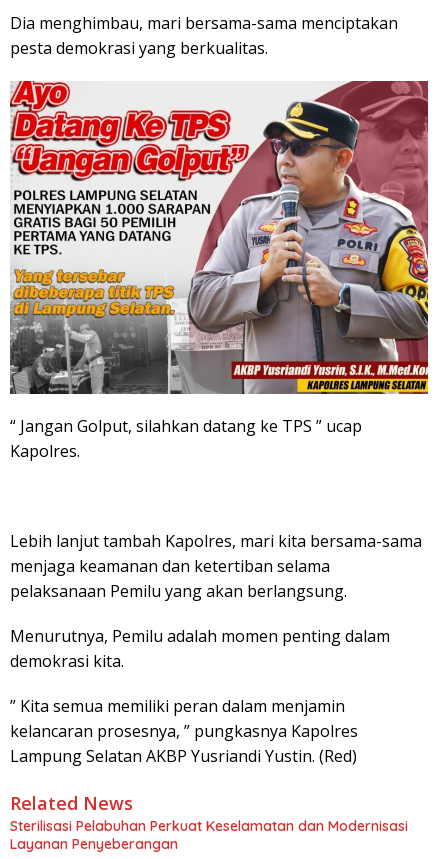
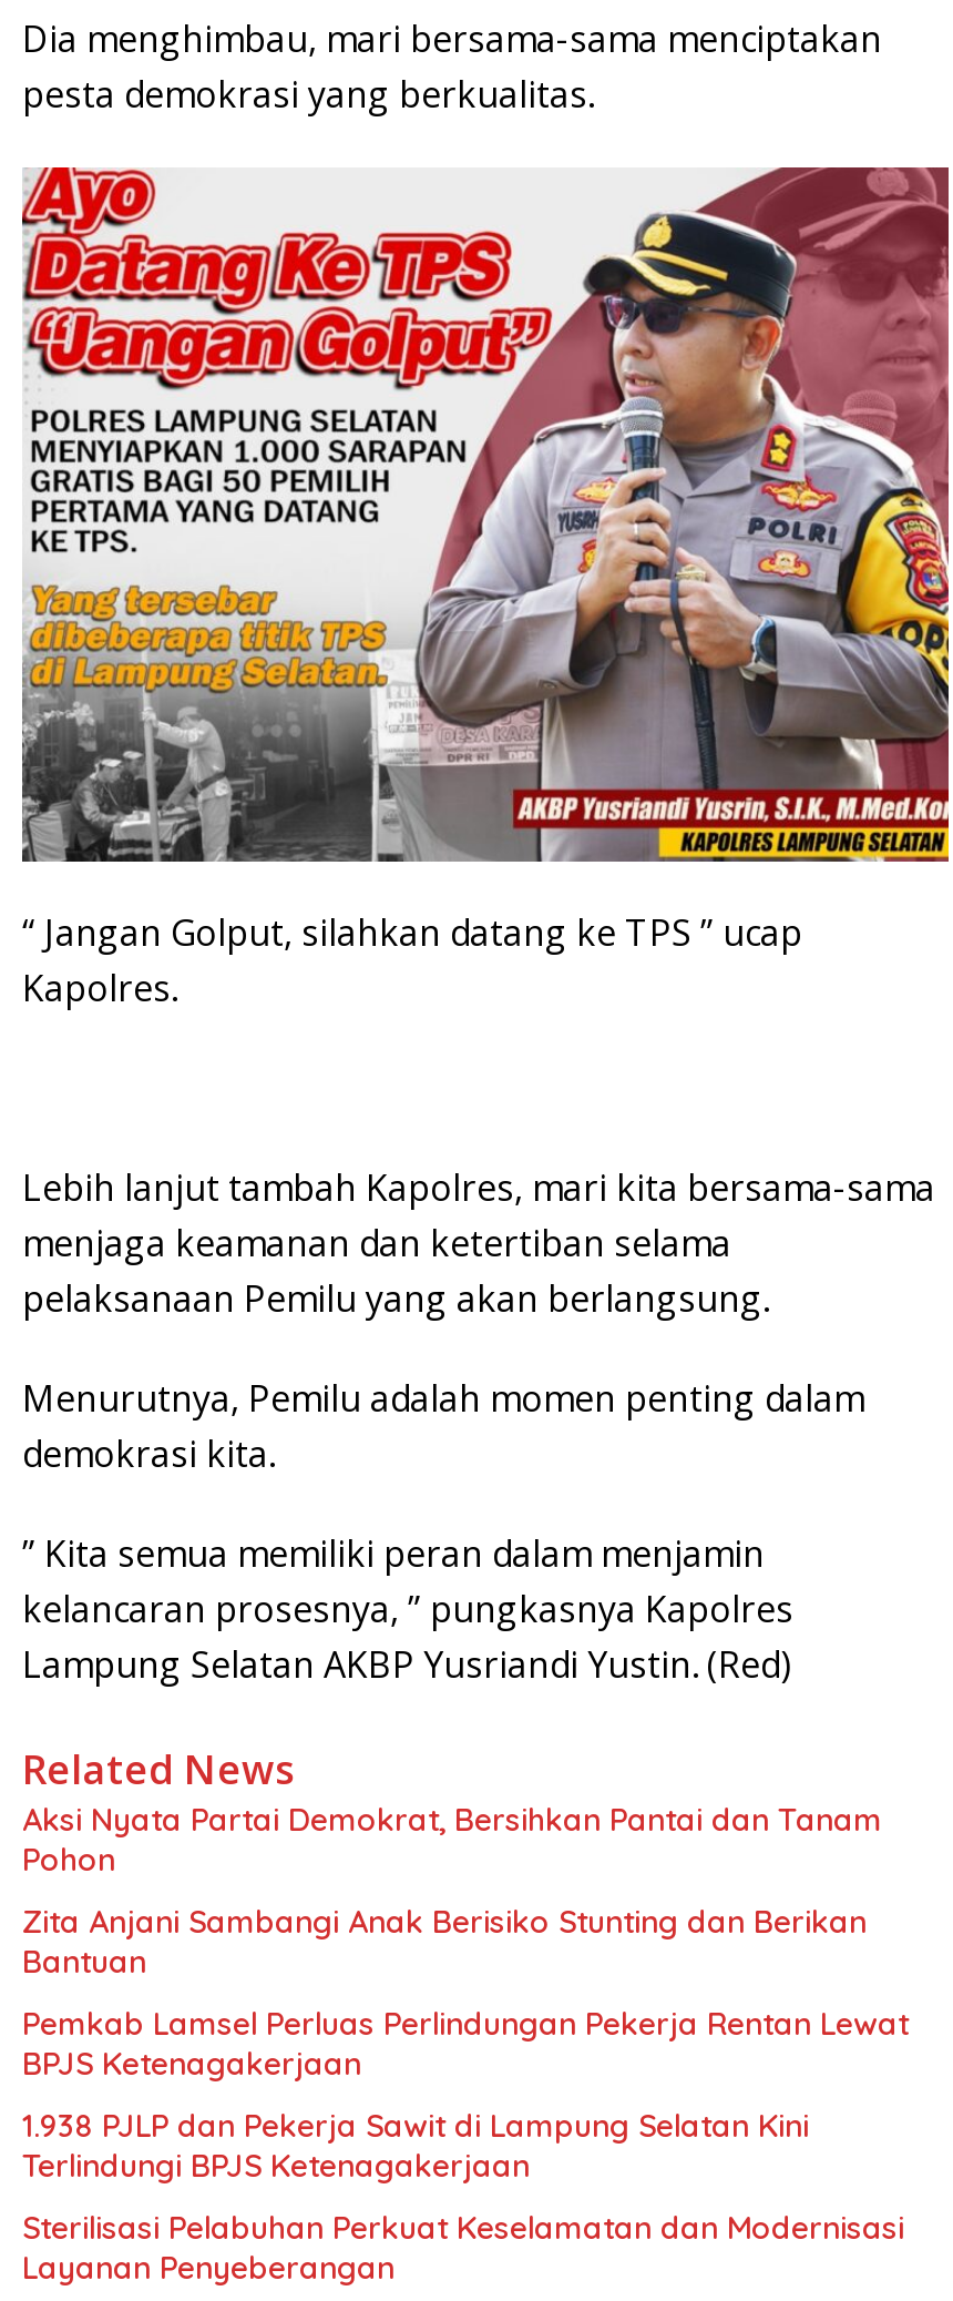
none -> [22,1800,909,2186] Aksi Nyata Partai Demokrat, Bersihkan Pantai dan Tanam | Pohon | Zita Anjani Sambangi Anak Berisiko Stunting dan Berikan | Bantuan | Pemkab Lamsel Perluas Perlindungan Pekerja Rentan Lewat | BPJS Ketenagakerjaan | 1.938 PJLP dan Pekerja Sawit di Lampung Selatan Kini | Terlindungi BPJS Ketenagakerjaan

